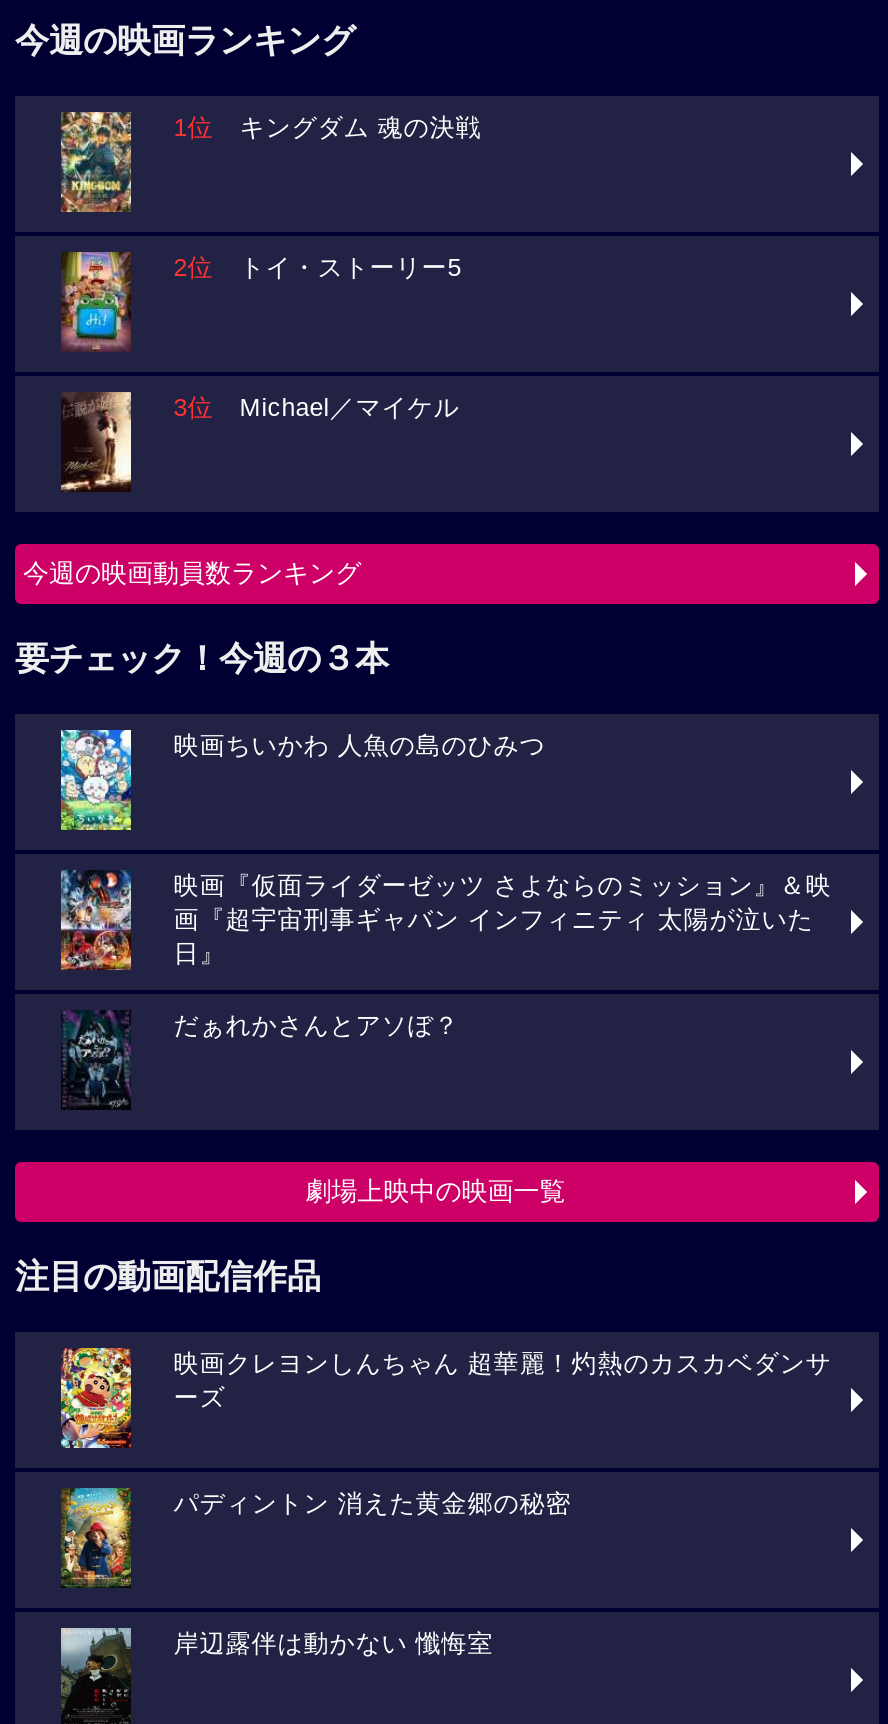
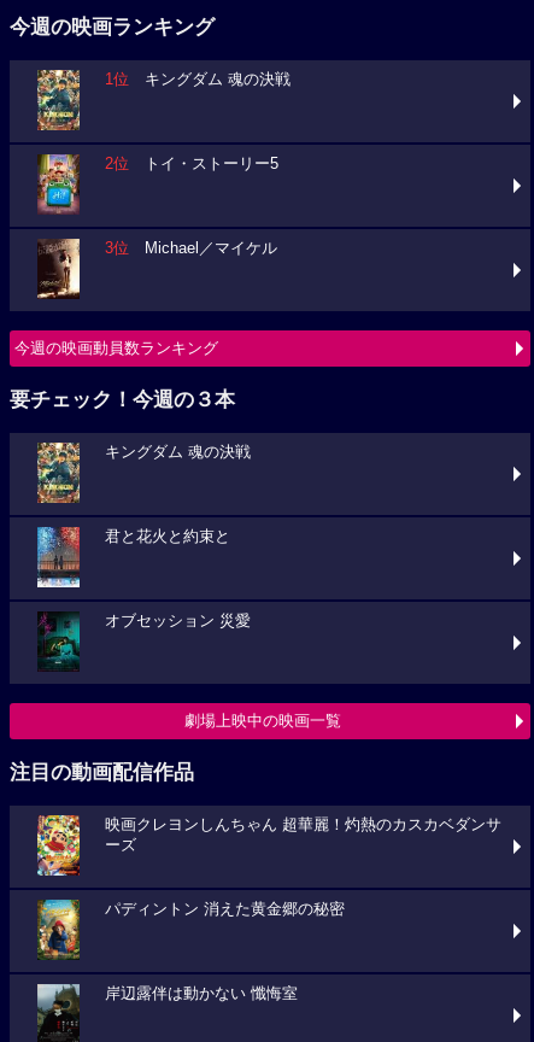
[59,728,546,832] [image] | 映画ちいかわ 人魚の島のひみつ -> [36,441,251,504] [image] | キングダム 魂の決戦
[59,870,832,970] [image] | 映画『仮面ライダーゼッツ さよならのミッション』＆映 | 画『超宇宙刑事ギャバン インフィニティ 太陽が泣いた | 日』 -> [36,526,231,589] [image] | 君と花火と約束と
[63,1010,460,1106] [image] | だぁれかさんとアソぼ？ -> [37,611,251,668] [image] | オブセッション 災愛

